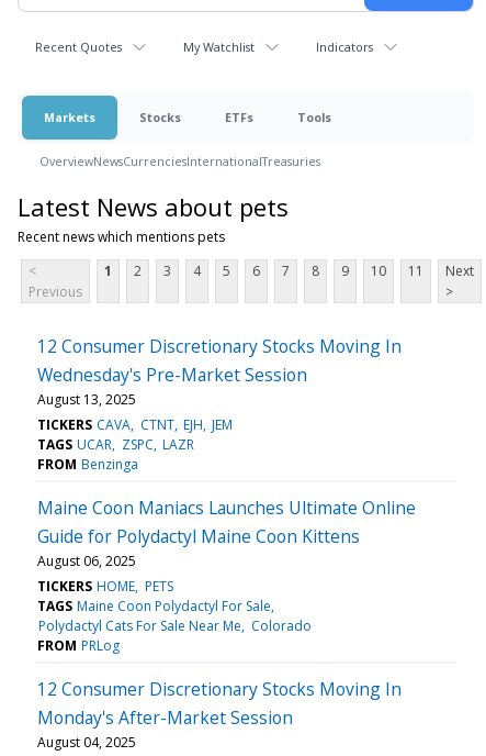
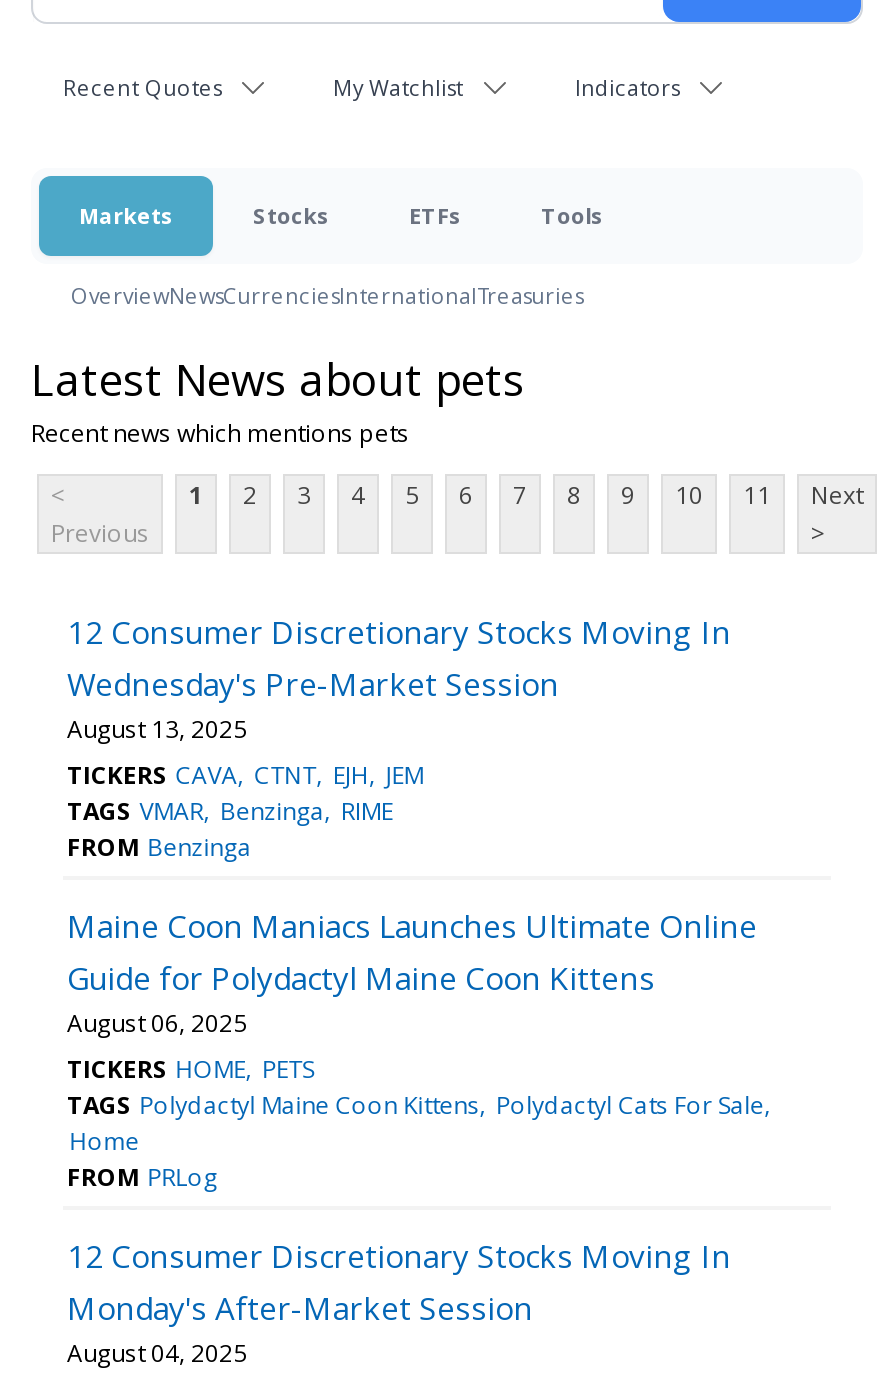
[37,435,194,454] TAGS UCAR ZSPC LAZR -> [67,794,393,828] TAGS VMAR Benzinga RIME
[37,596,311,635] TAGS Maine Coon Polydactyl For Sale | Polydactyl Cats For Sale Near Me Colorado -> [67,1088,764,1158] TAGS Polydactyl Maine Coon Kittens Polydactyl Cats For Sale | Home

